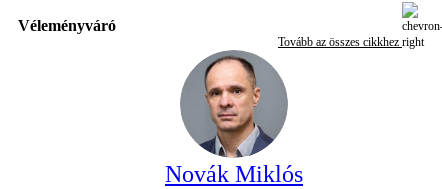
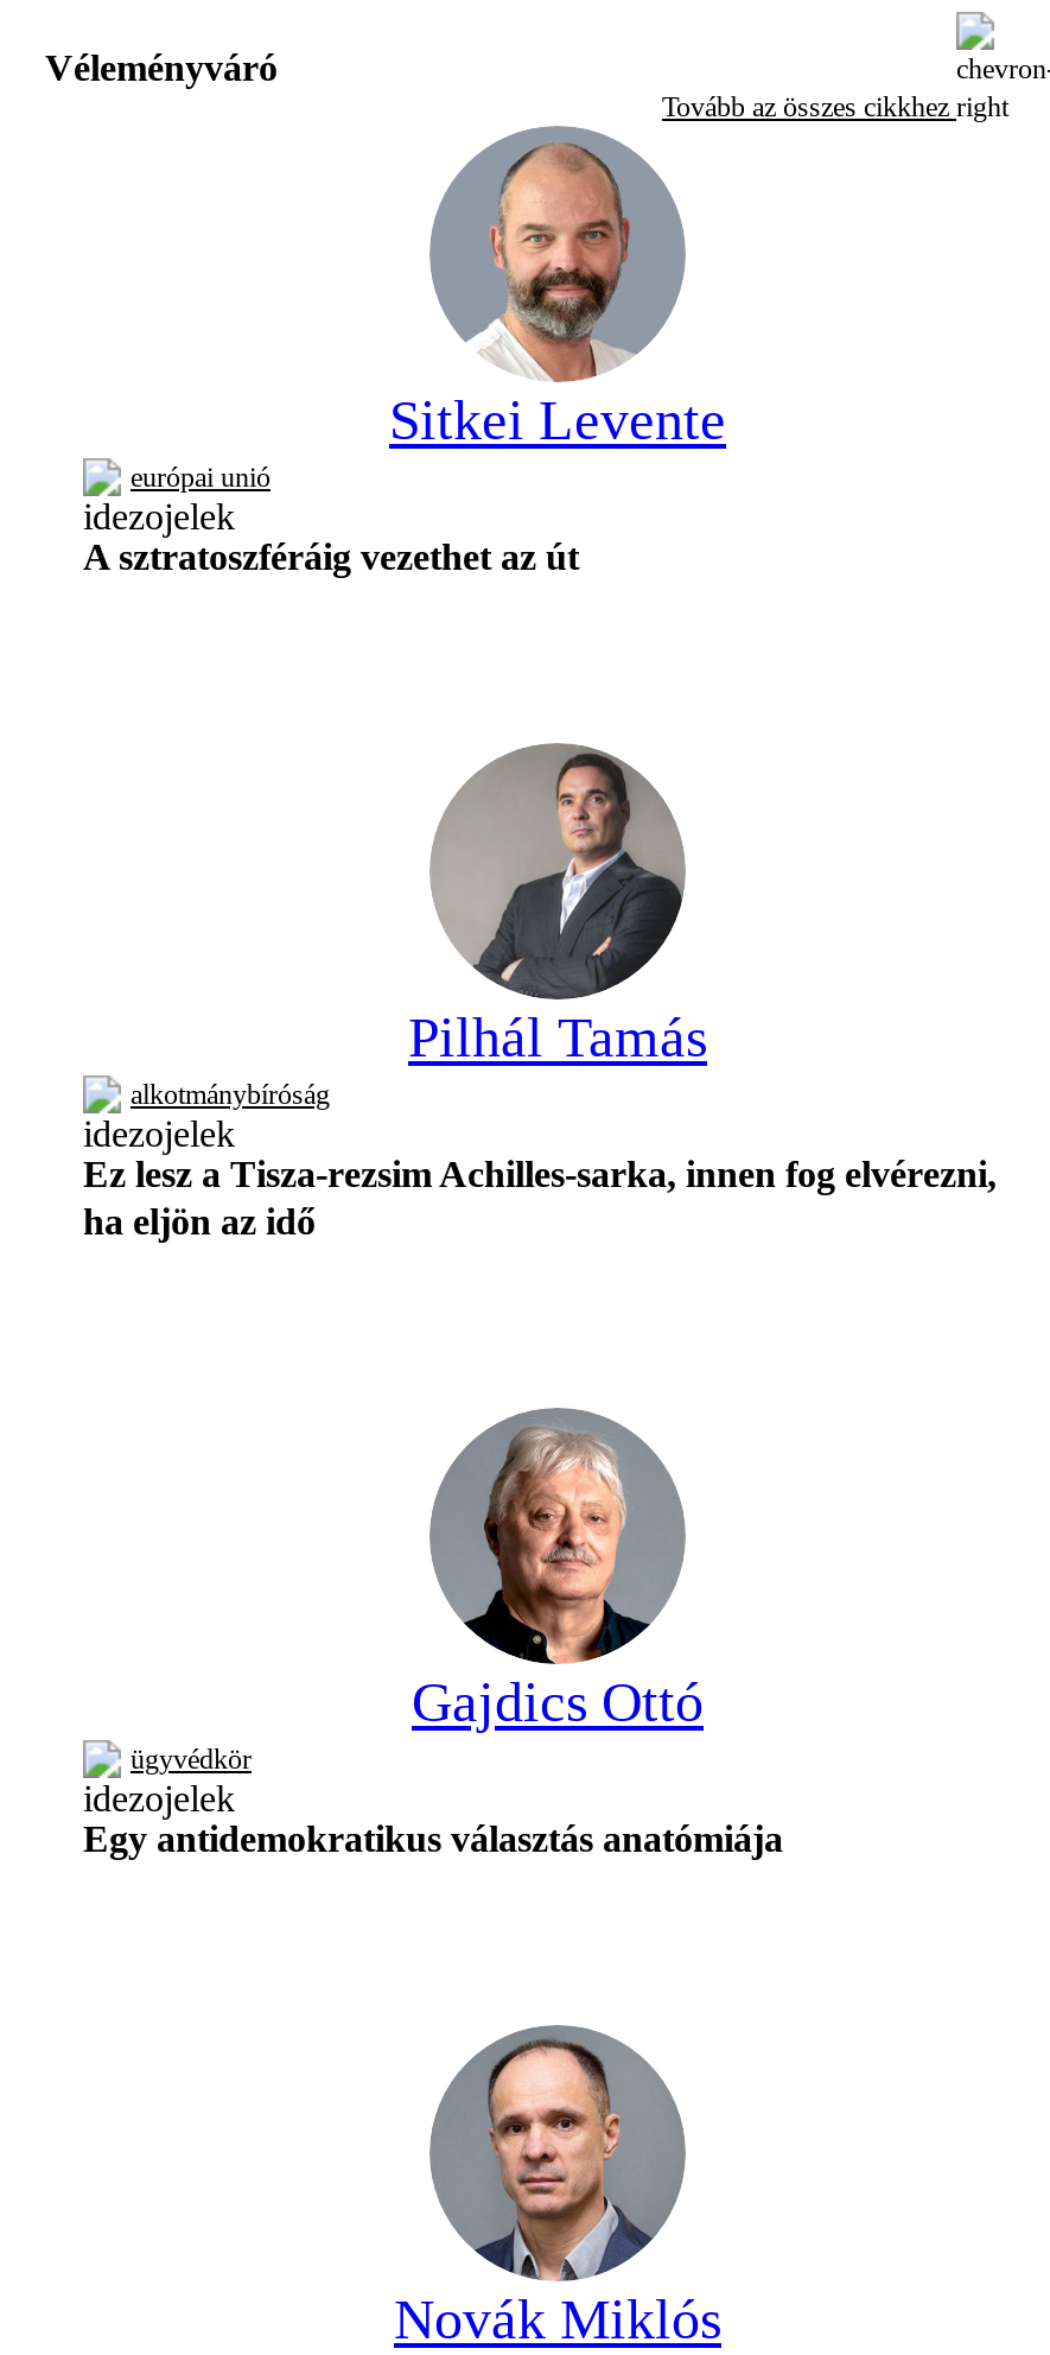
none -> [83,138,726,577] [image] | Sitkei Levente | európai unió | A sztratoszféráig vezethet az út
none -> [83,741,997,1241] [image] | Pilhál Tamás | alkotmánybíróság | Ez lesz a Tisza-rezsim Achilles-sarka, innen fog elvérezni, | ha eljön az idő
none -> [83,1405,783,1859] [image] | Gajdics Ottó | ügyvédkör | Egy antidemokratikus választás anatómiája

